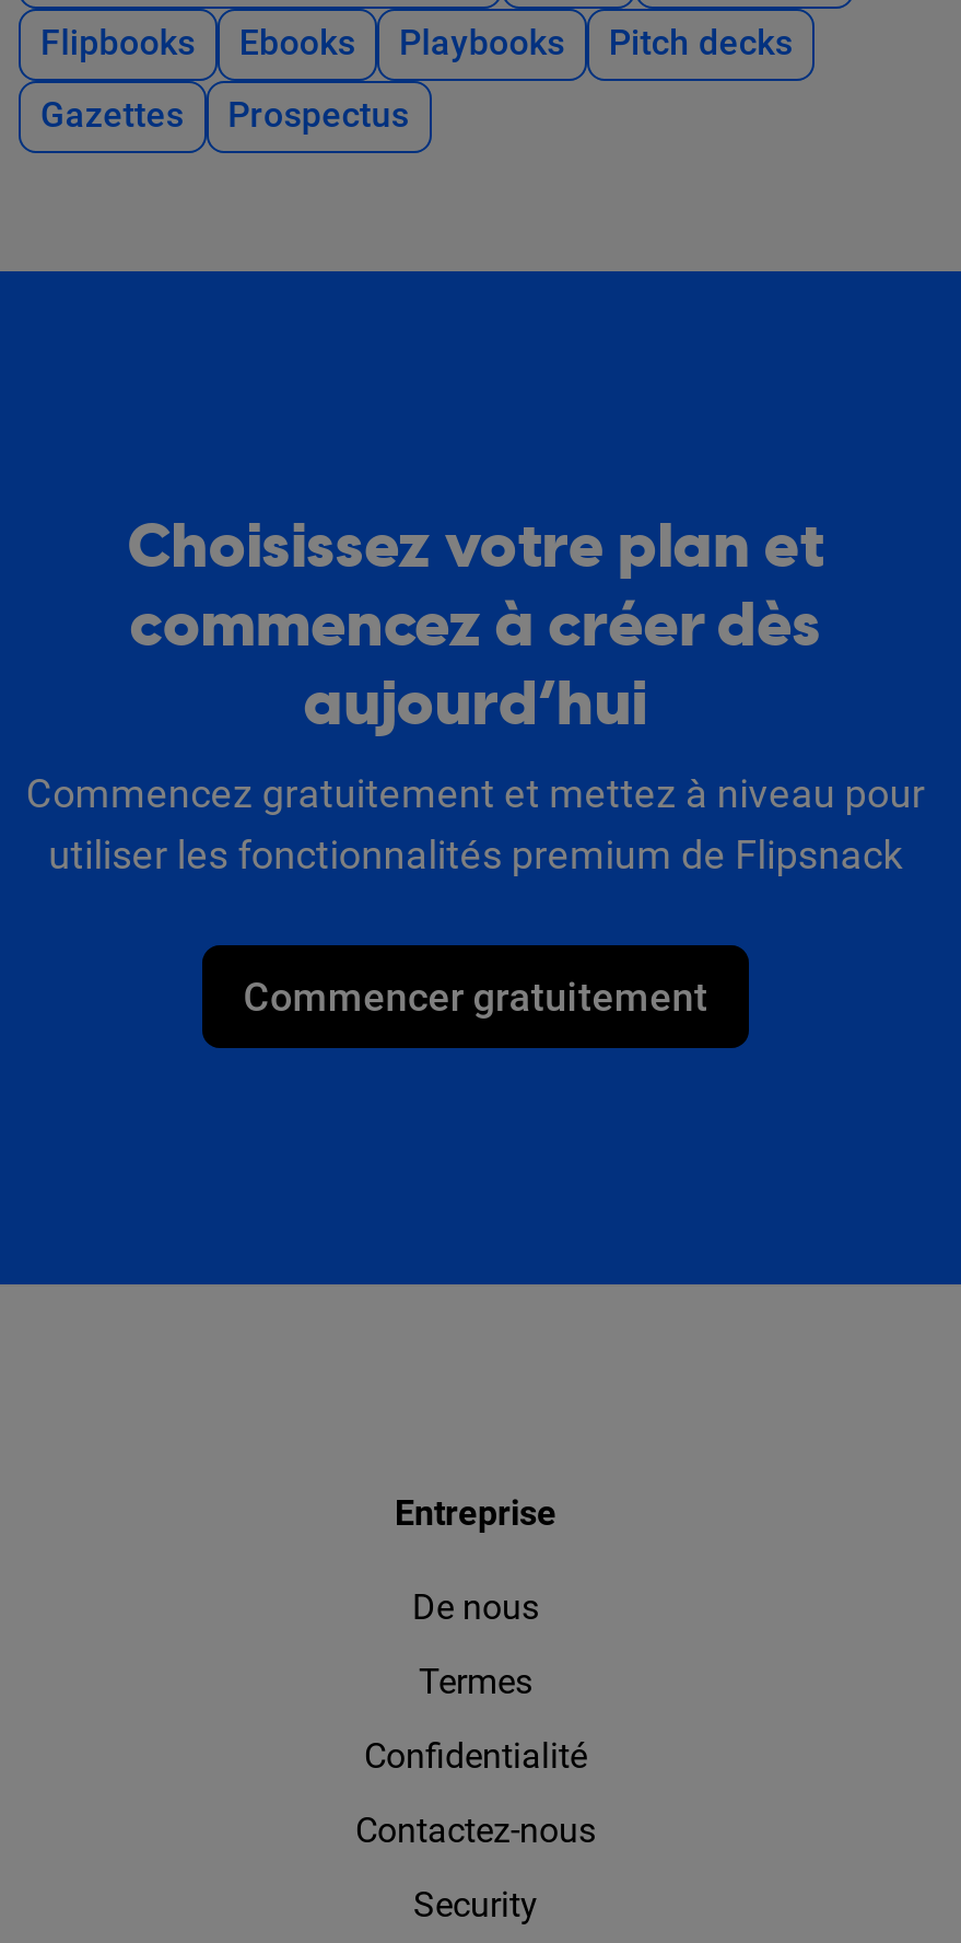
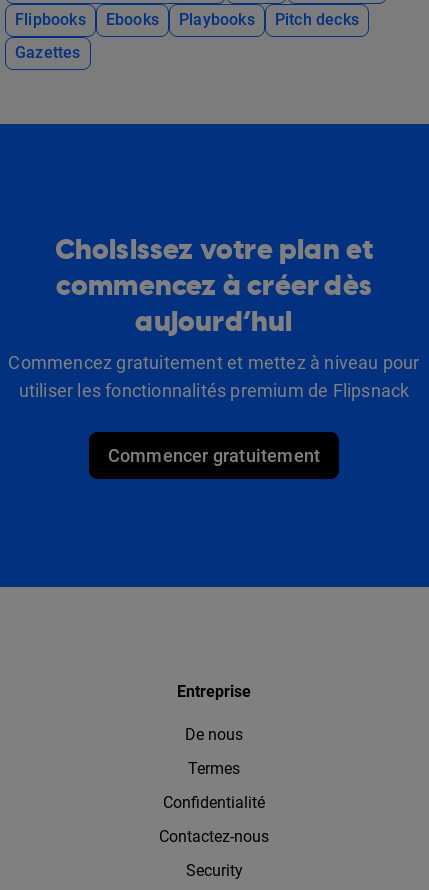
[228,95,409,136] Prospectus -> none

